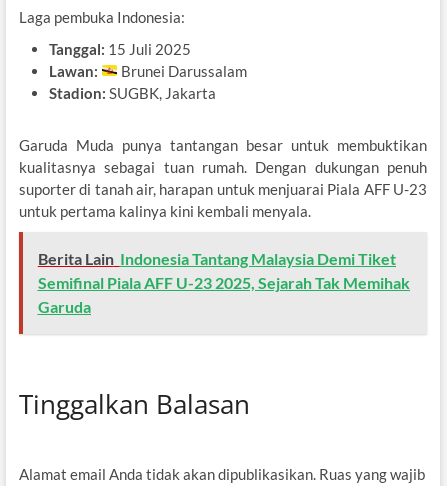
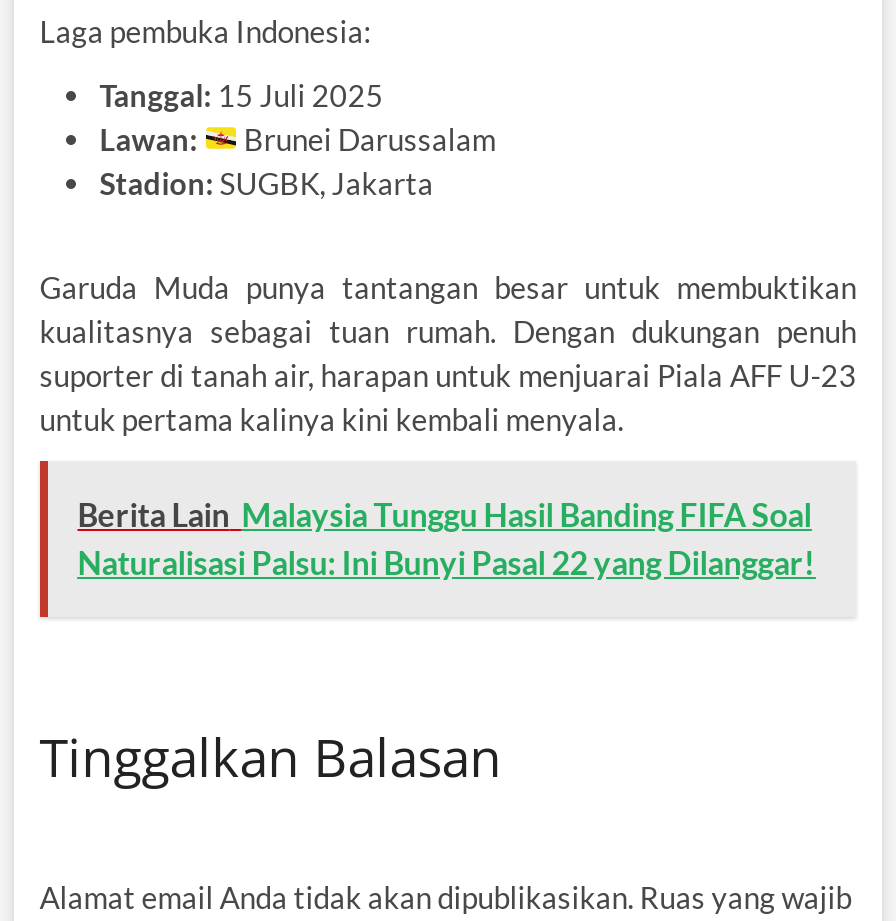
[38,249,410,316] Berita Lain Indonesia Tantang Malaysia Demi Tiket | Semifinal Piala AFF U-23 2025, Sejarah Tak Memihak | Garuda -> [78,494,816,580] Berita Lain Malaysia Tunggu Hasil Banding FIFA Soal | Naturalisasi Palsu: Ini Bunyi Pasal 22 yang Dilanggar!

